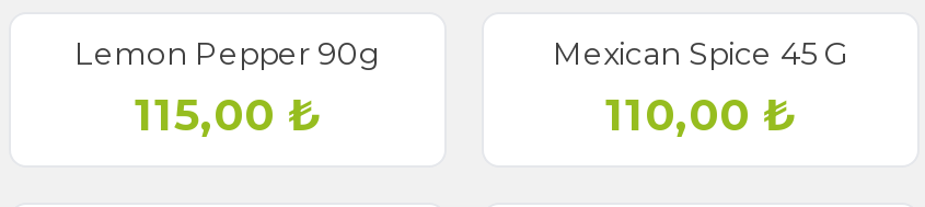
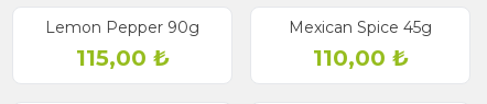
[553,34,848,74] Mexican Spice 45 G -> [289,18,432,37] Mexican Spice 45g

